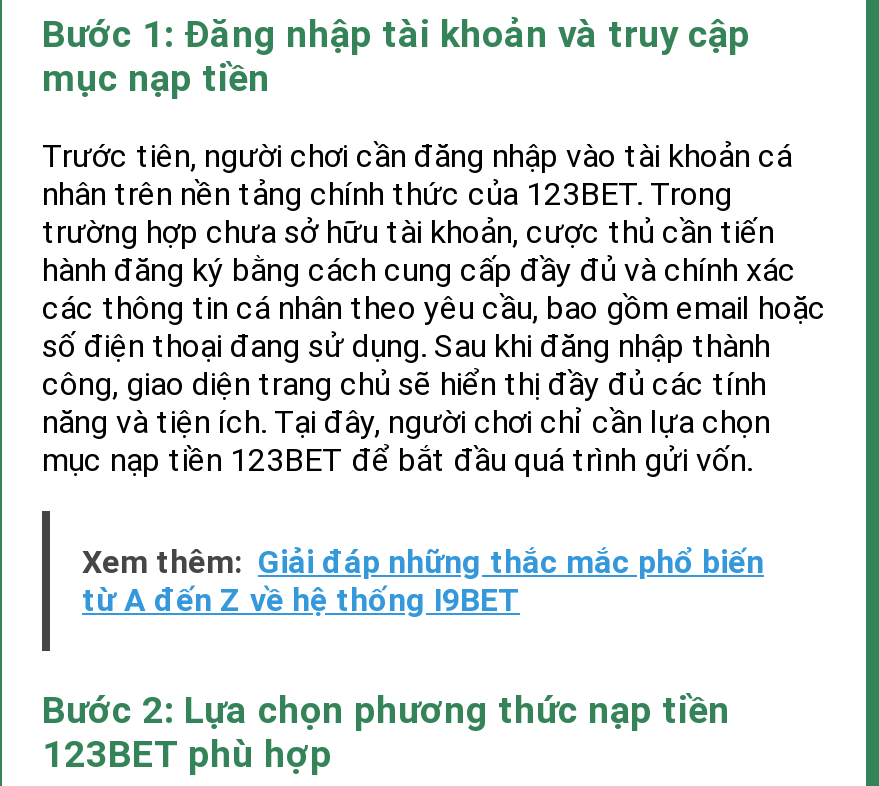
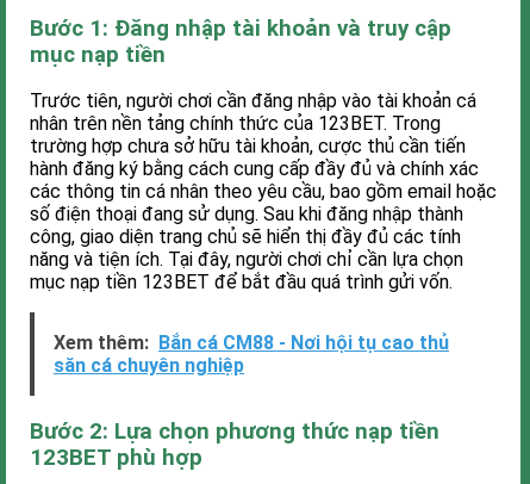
[82,544,764,620] Xem thêm: Giải đáp những thắc mắc phổ biến | từ A đến Z về hệ thống I9BET -> [54,332,449,377] Xem thêm: Bắn cá CM88 - Nơi hội tụ cao thủ | săn cá chuyên nghiệp

